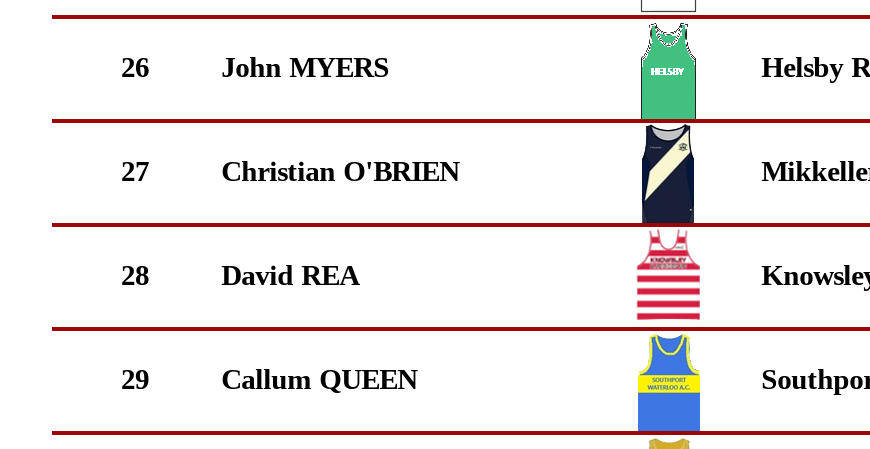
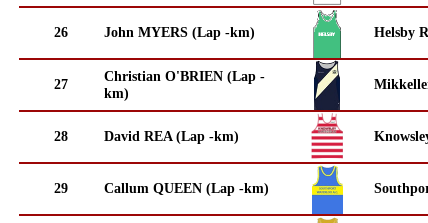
[221,51,389,83] John MYERS -> [104,24,255,40] John MYERS (Lap -km)
[221,155,459,187] Christian O'BRIEN -> [104,68,265,101] Christian O'BRIEN (Lap - | km)
[221,259,359,291] David REA -> [104,128,239,144] David REA (Lap -km)
[221,363,417,395] Callum QUEEN -> [104,180,269,196] Callum QUEEN (Lap -km)

